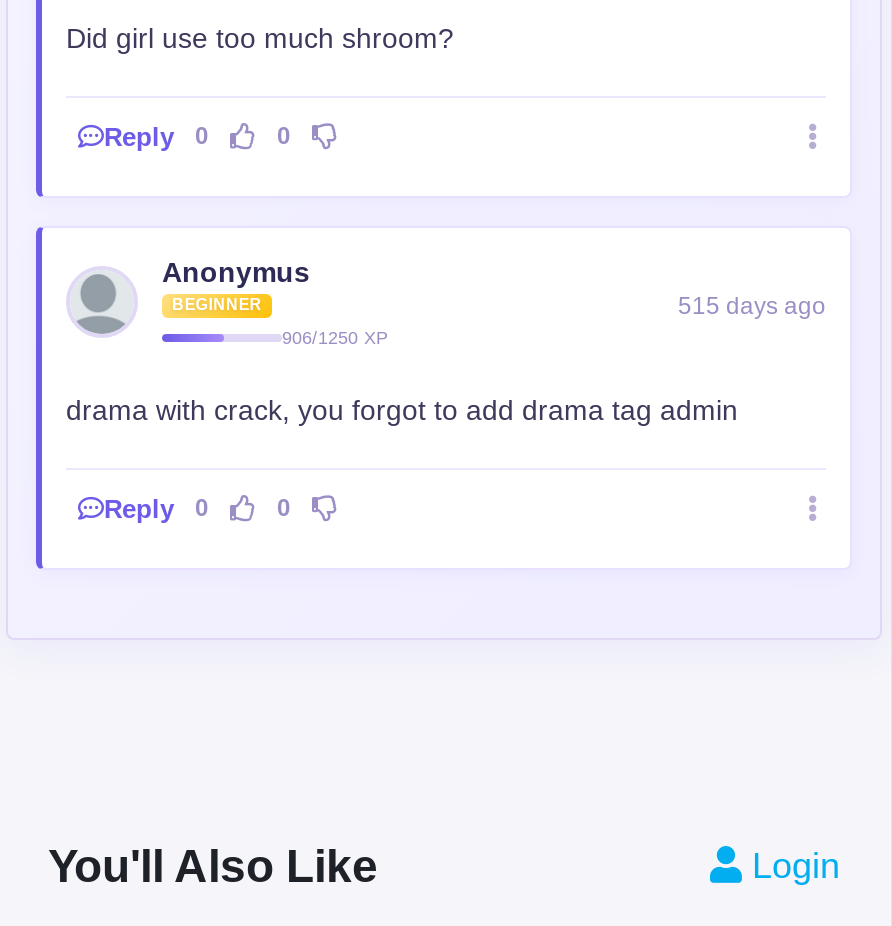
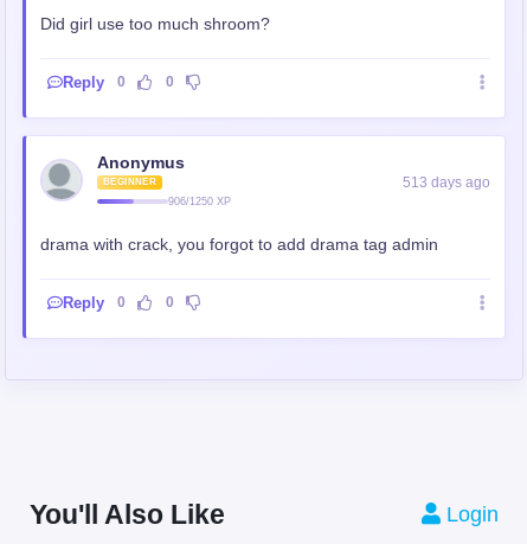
[678,292,826,320] 515 days ago -> [403,174,490,191] 513 days ago

